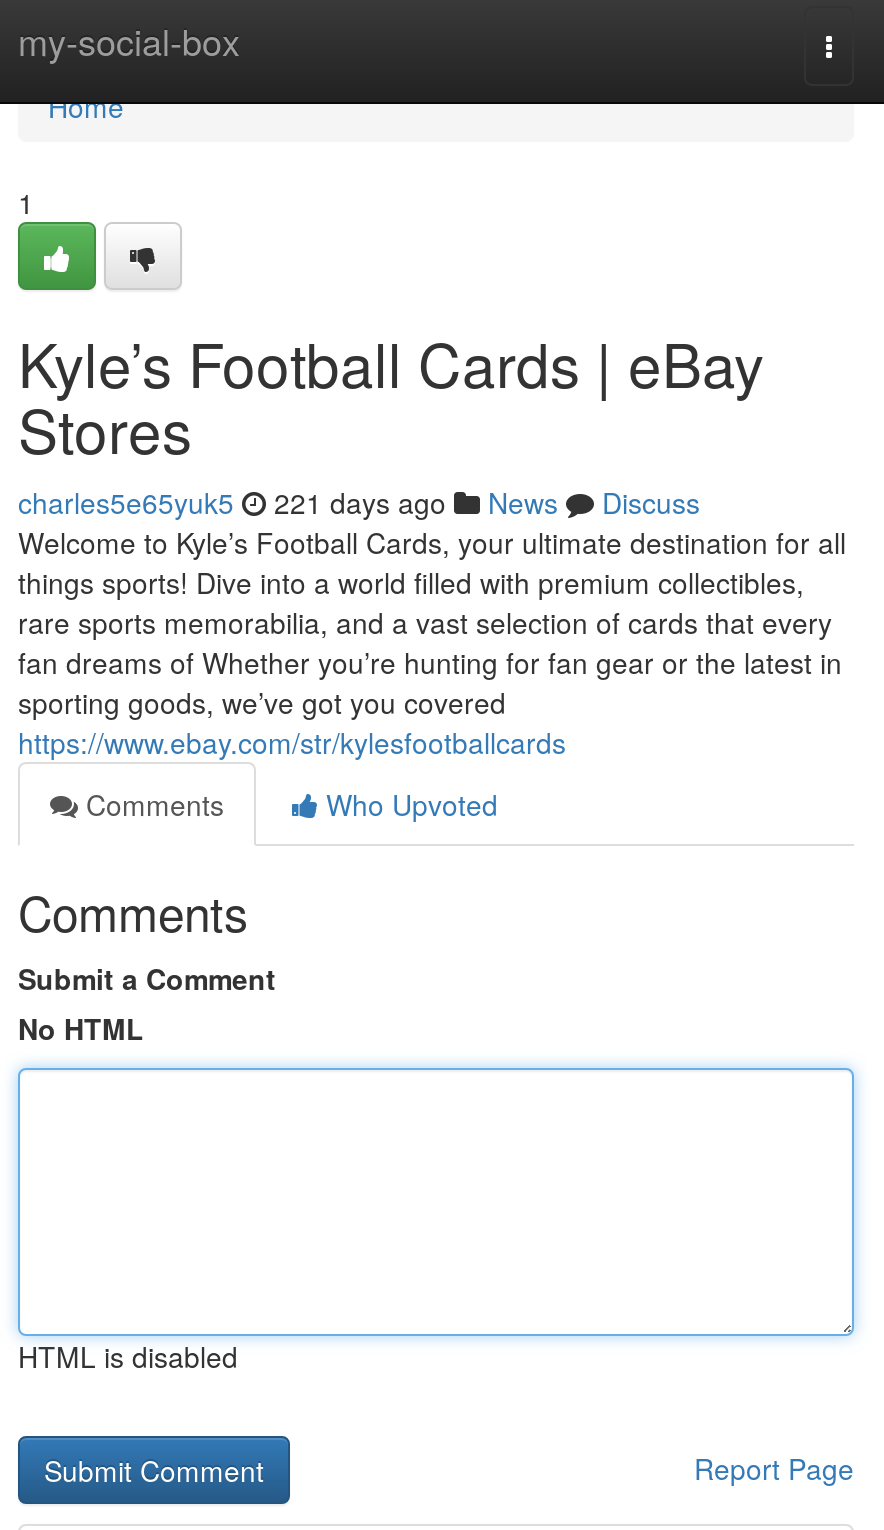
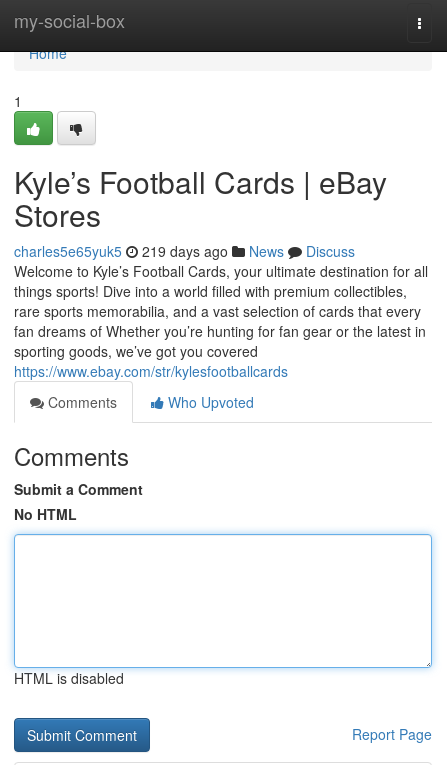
[18,482,700,522] charles5e65yuk5 221 days ago News Discuss -> [14,241,355,261] charles5e65yuk5 219 days ago News Discuss

